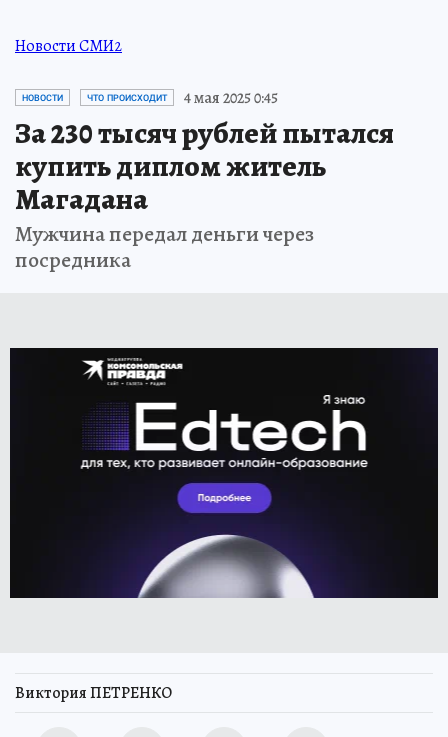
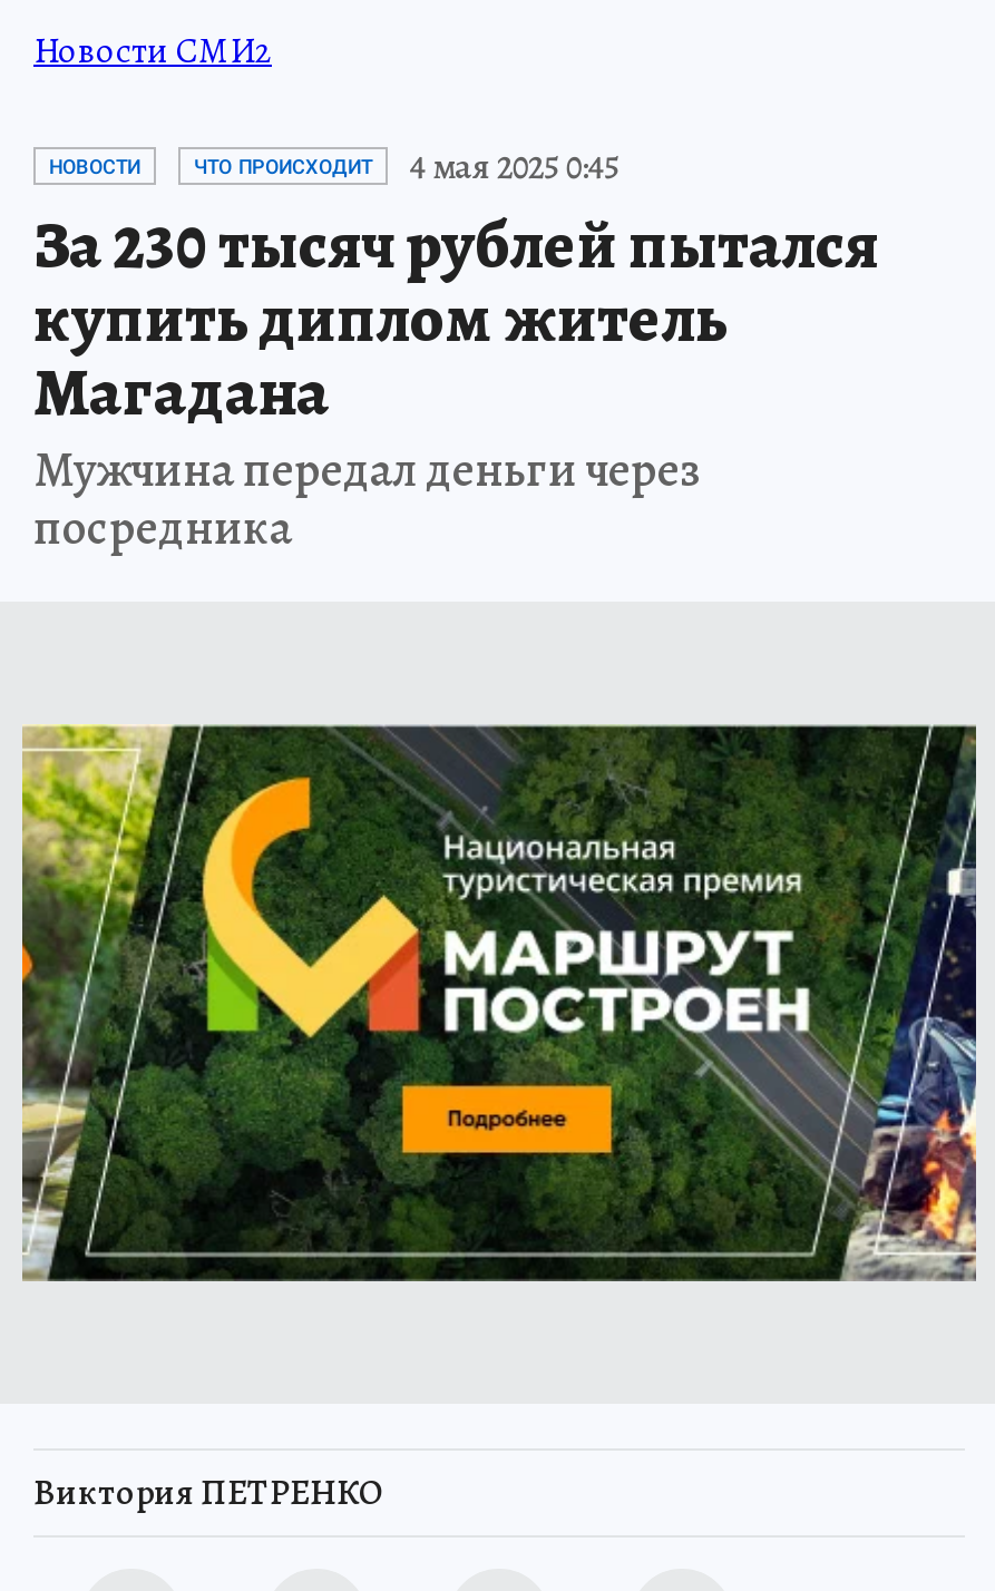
[9,347,439,598] [image] -> [20,724,978,1283] [image]

